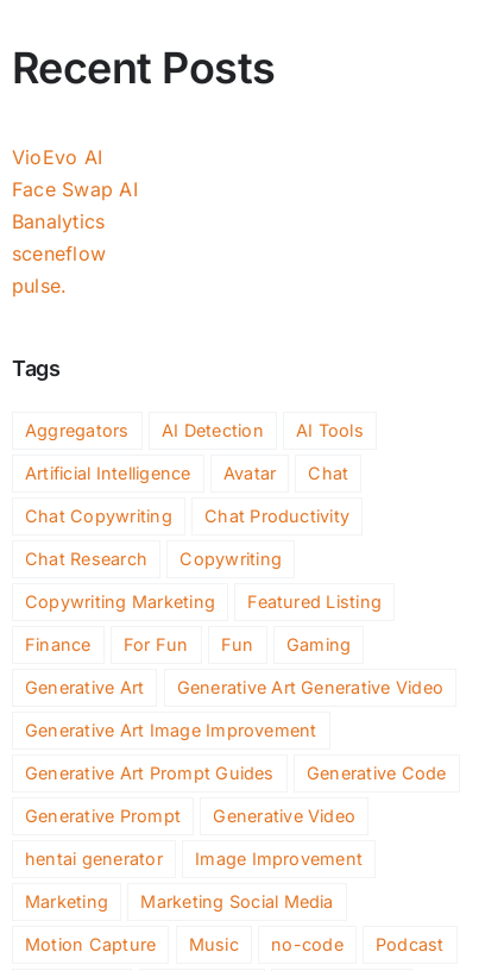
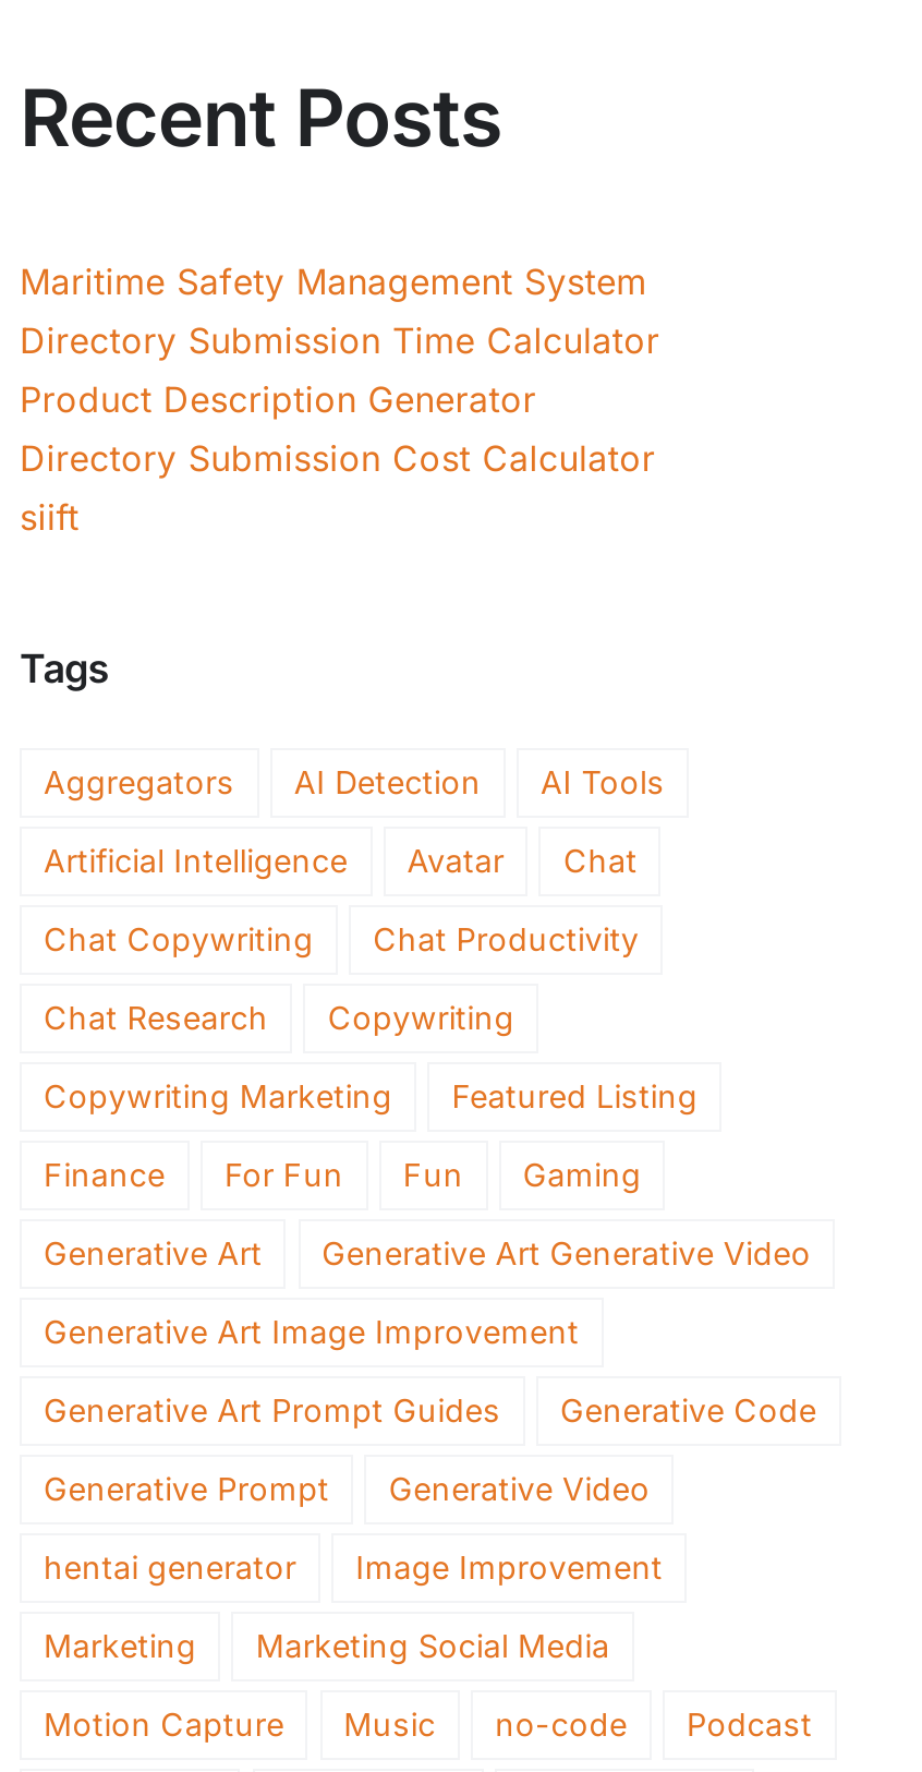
[12,145,138,297] VioEvo AI | Face Swap AI | Banalytics | sceneflow | pulse. -> [20,258,660,537] Maritime Safety Management System | Directory Submission Time Calculator | Product Description Generator | Directory Submission Cost Calculator | siift

